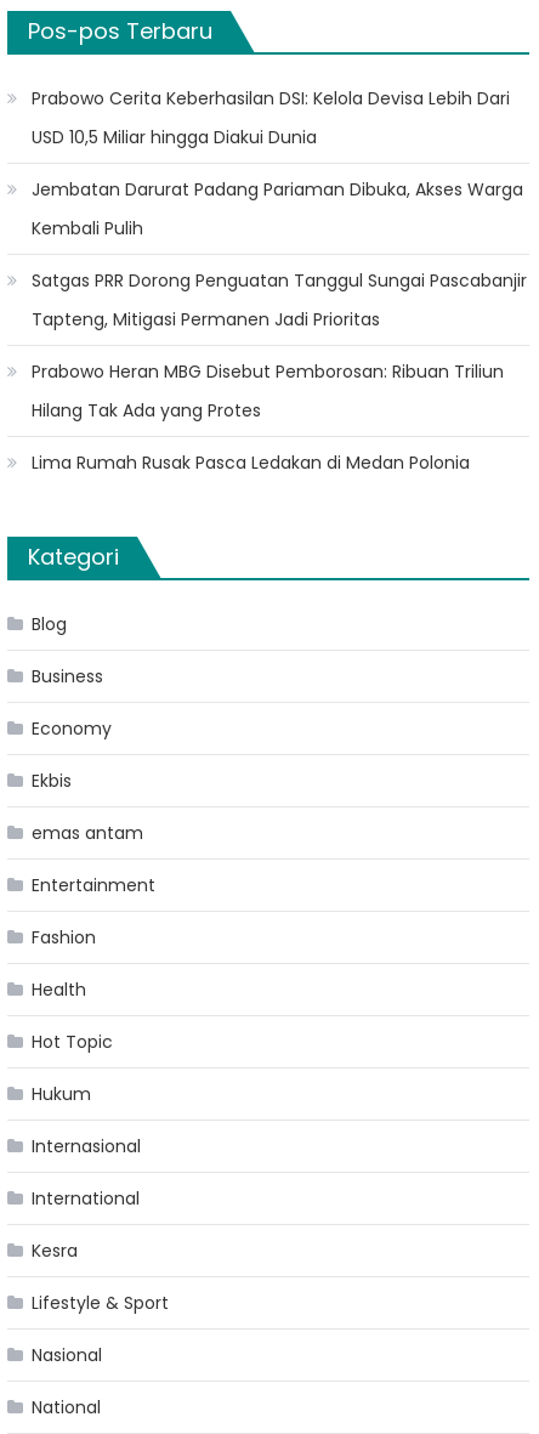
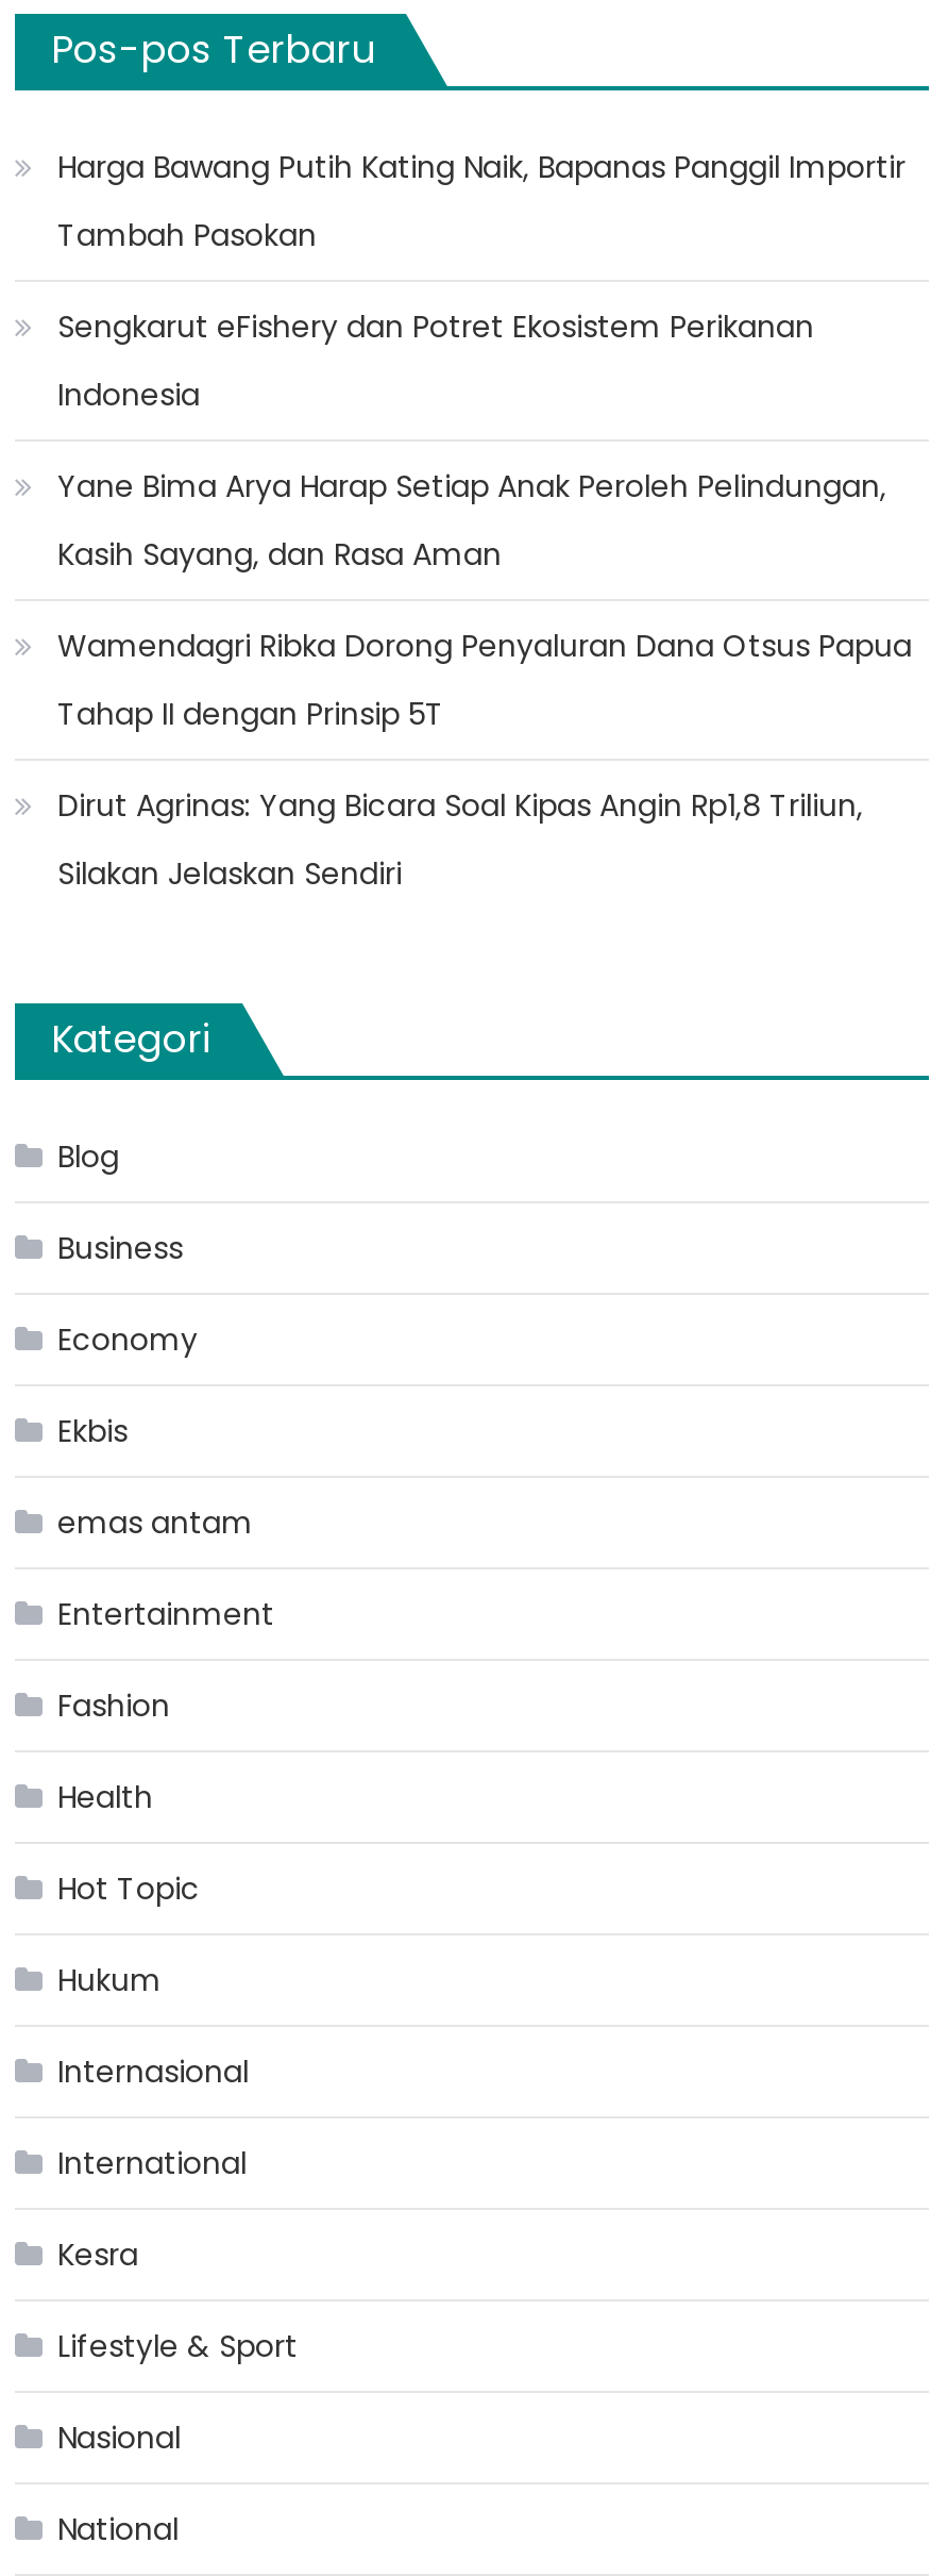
[32,86,527,475] Prabowo Cerita Keberhasilan DSI: Kelola Devisa Lebih Dari | USD 10,5 Miliar hingga Diakui Dunia | Jembatan Darurat Padang Pariaman Dibuka, Akses Warga | Kembali Pulih | Satgas PRR Dorong Penguatan Tanggul Sungai Pascabanjir | Tapteng, Mitigasi Permanen Jadi Prioritas | Prabowo Heran MBG Disebut Pemborosan: Ribuan Triliun | Hilang Tak Ada yang Protes | Lima Rumah Rusak Pasca Ledakan di Medan Polonia -> [57,146,912,895] Harga Bawang Putih Kating Naik, Bapanas Panggil Importir | Tambah Pasokan | Sengkarut eFishery dan Potret Ekosistem Perikanan | Indonesia | Yane Bima Arya Harap Setiap Anak Peroleh Pelindungan, | Kasih Sayang, dan Rasa Aman | Wamendagri Ribka Dorong Penyaluran Dana Otsus Papua | Tahap II dengan Prinsip 5T | Dirut Agrinas: Yang Bicara Soal Kipas Angin Rp1,8 Triliun, | Silakan Jelaskan Sendiri

